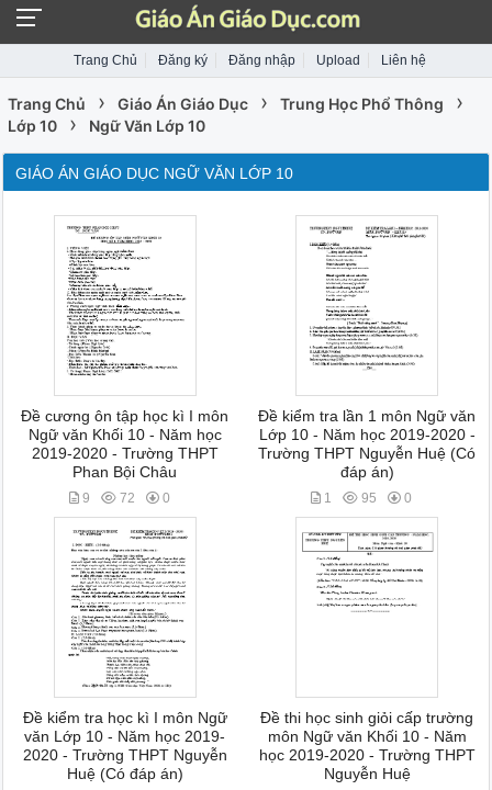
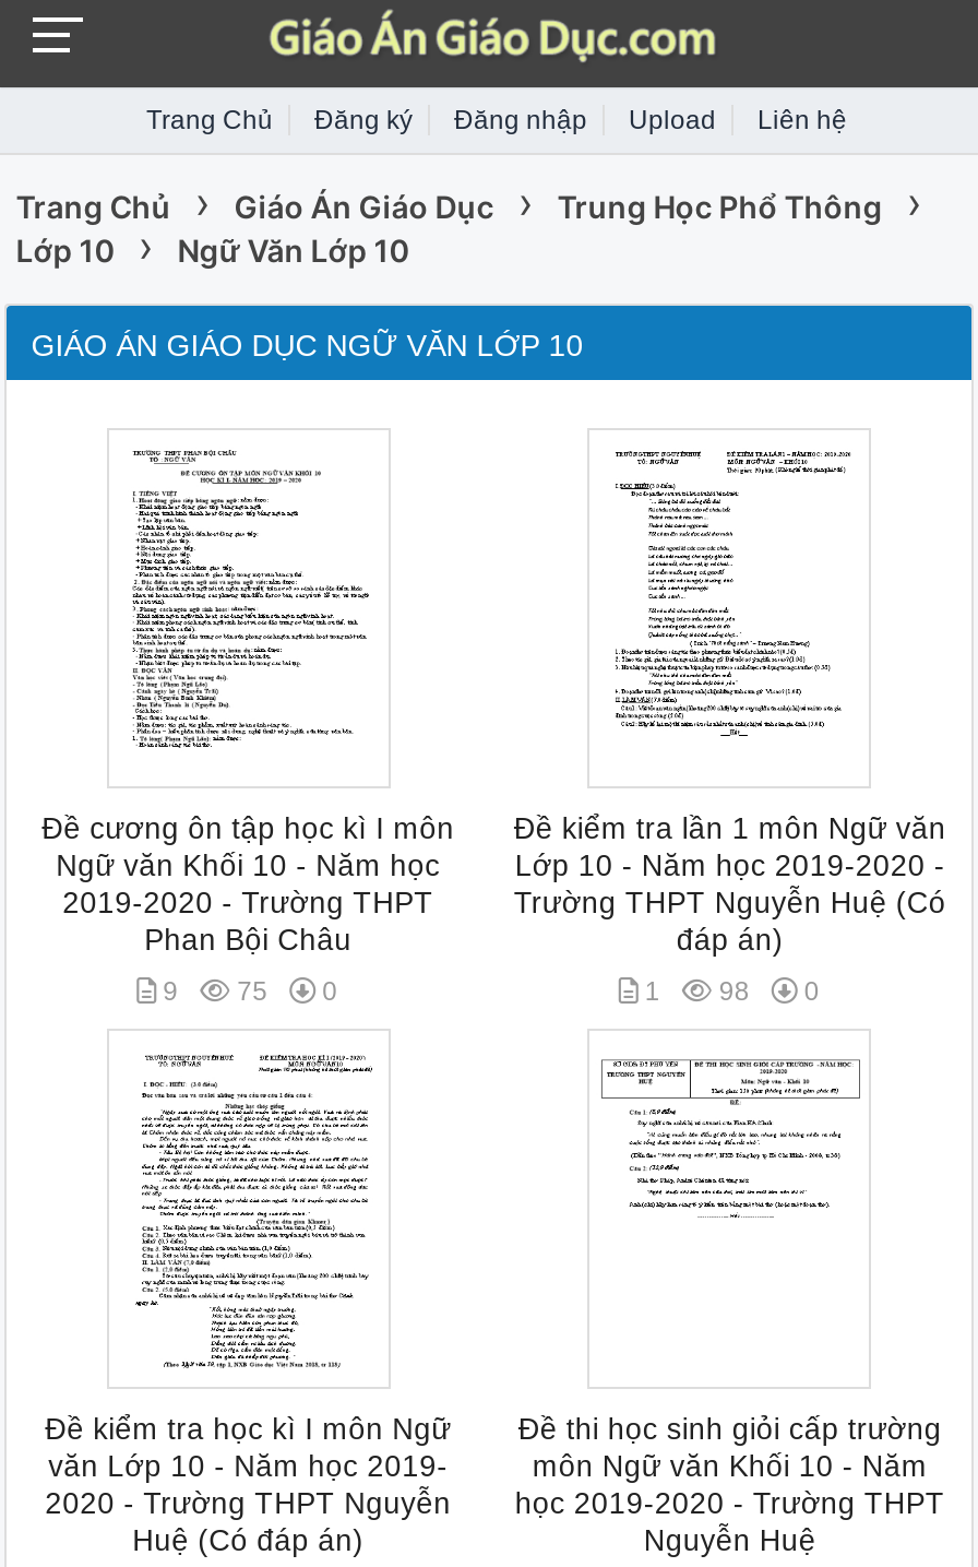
[82,490,170,506] 9 72 0 -> [163,976,337,1007] 9 75 0
[324,490,412,506] 1 95 0 -> [645,976,820,1007] 1 98 0

